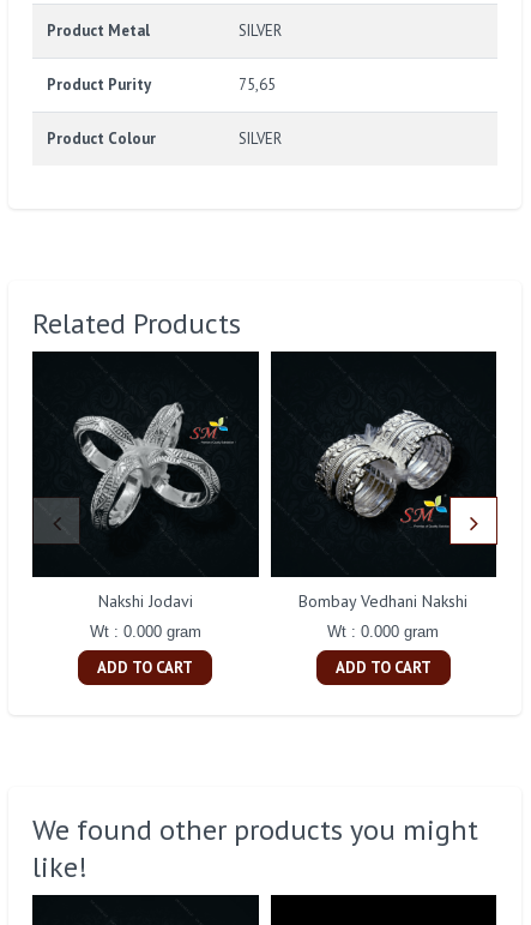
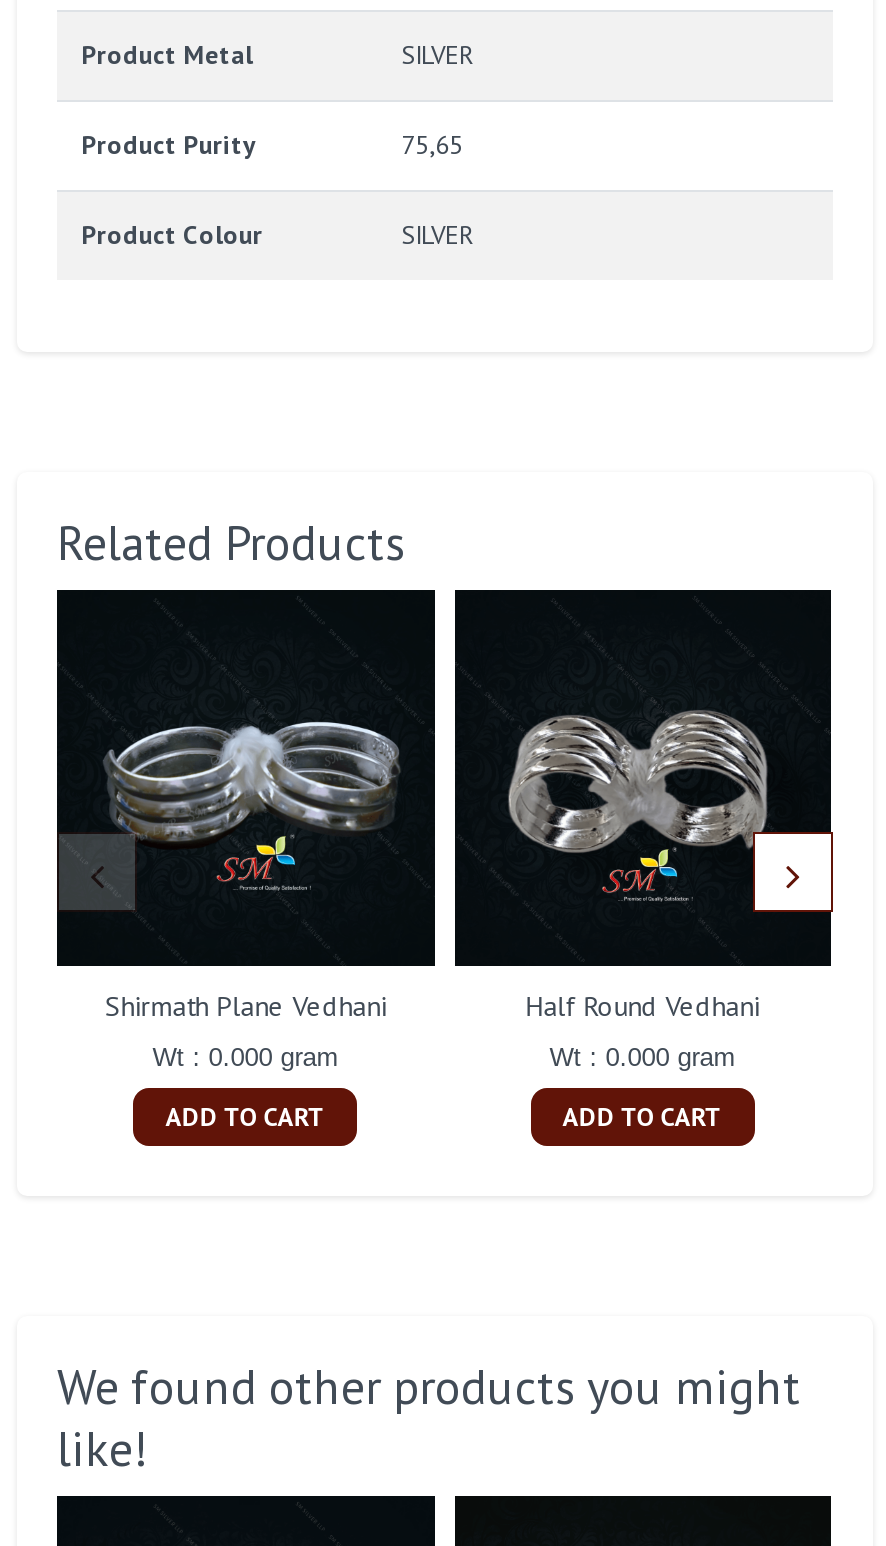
[61,402,236,527] [image] -> [103,676,399,890] [image]
[303,409,458,537] [image] -> [507,688,769,902] [image]
[98,590,193,612] Nakshi Jodavi -> [105,988,387,1024] Shirmath Plane Vedhani
[299,590,468,612] Bombay Vedhani Nakshi -> [525,988,759,1024] Half Round Vedhani

